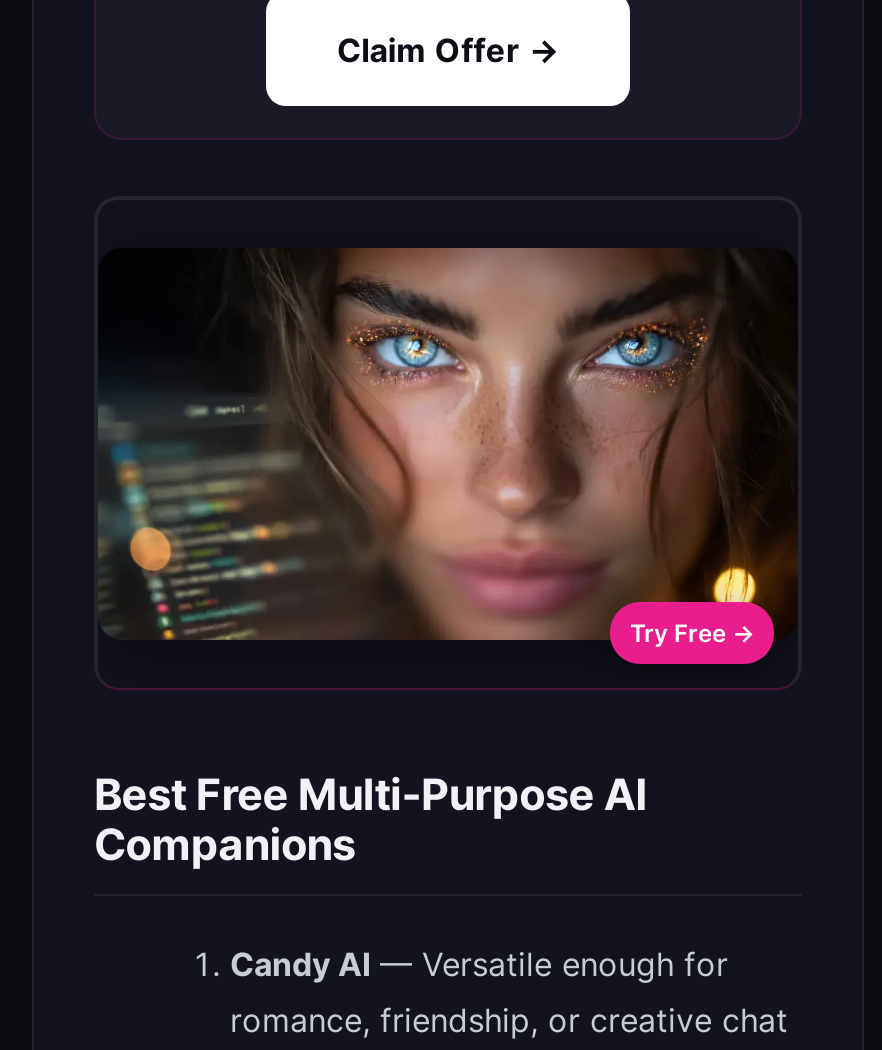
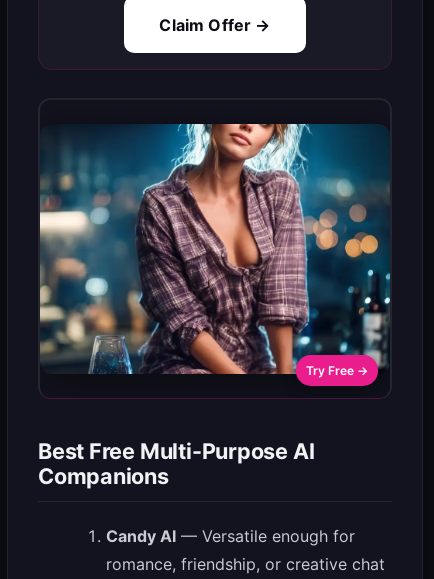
[98,248,798,640] [image] -> [39,123,391,375] [image]

